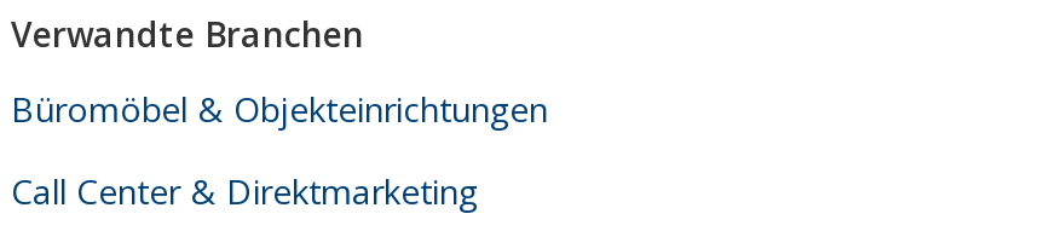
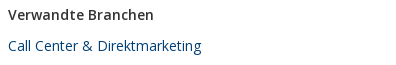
[11,86,548,132] Büromöbel & Objekteinrichtungen -> none

